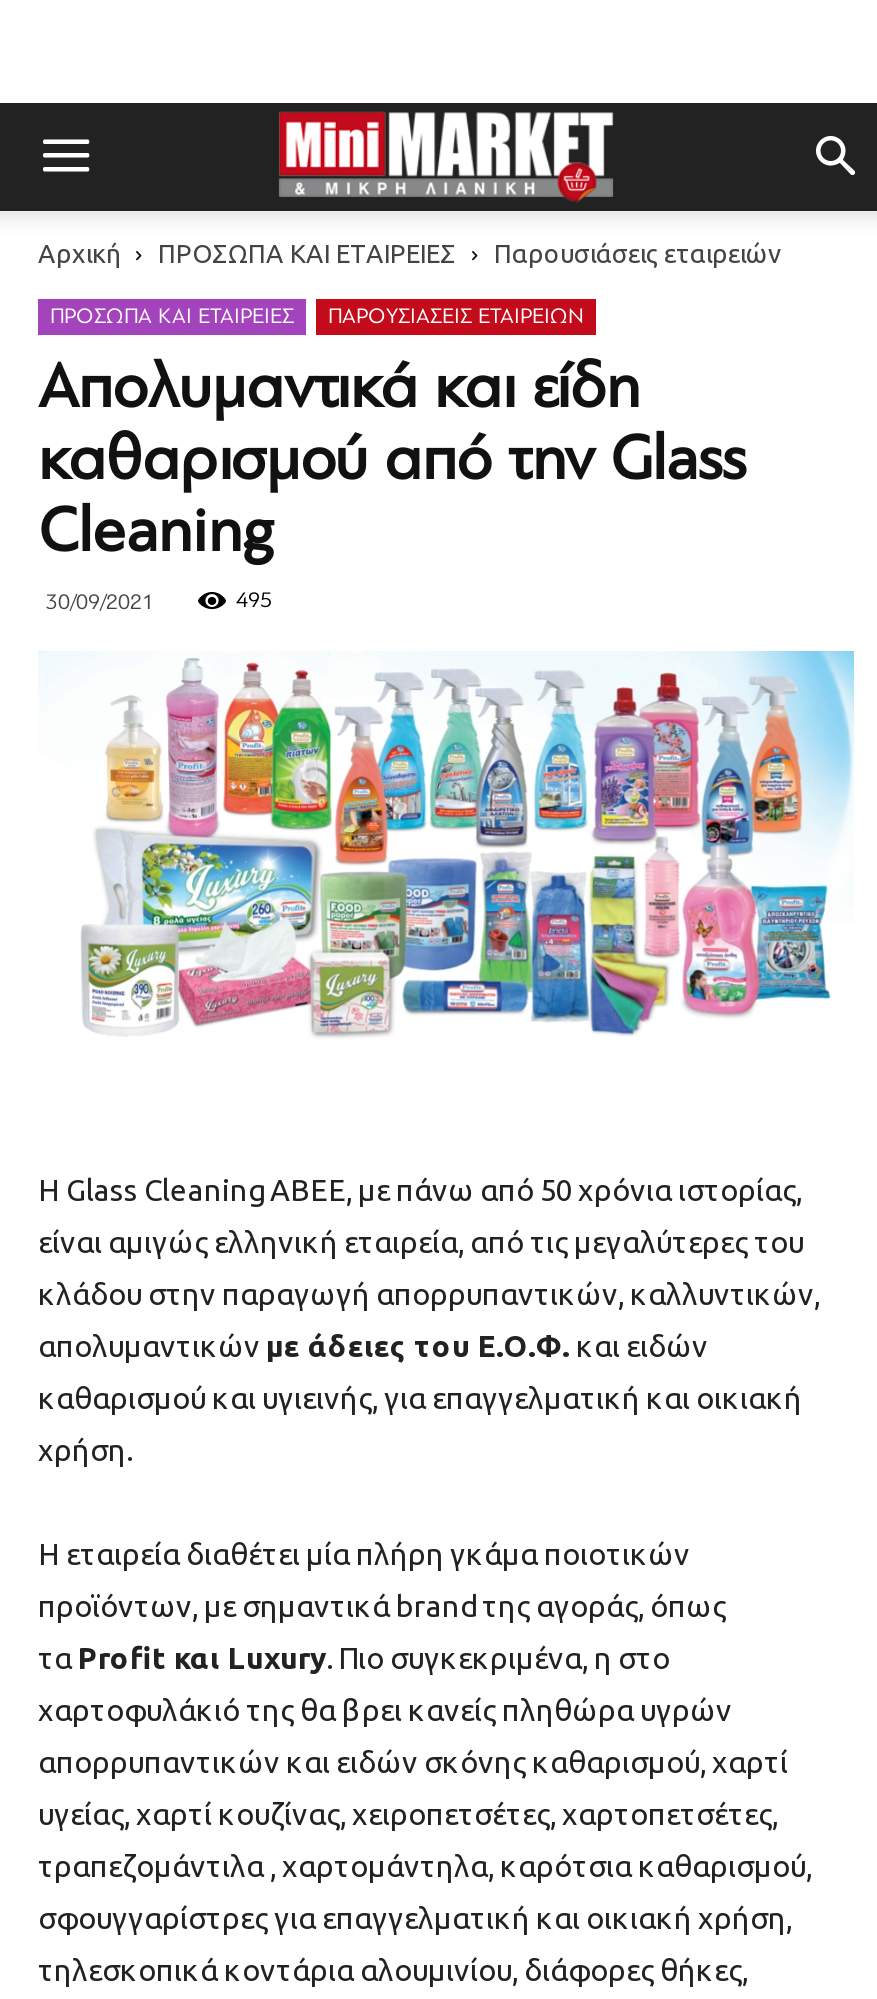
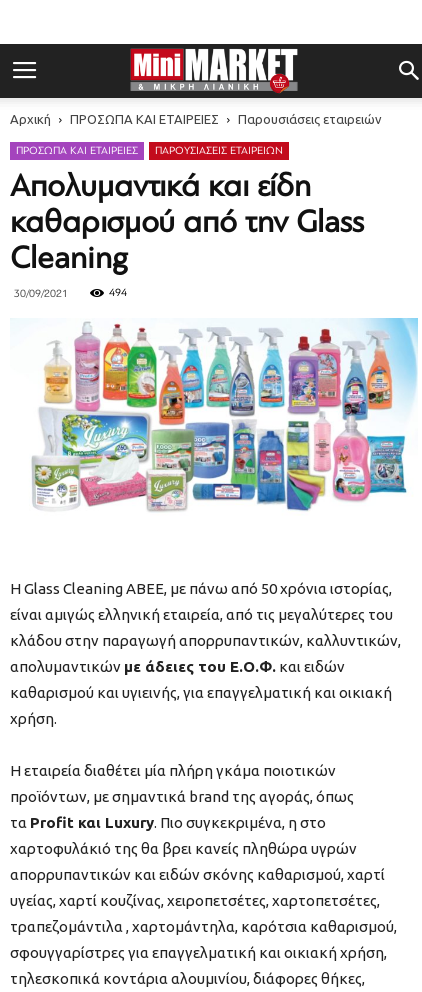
[236,587,272,613] 495 -> [109,286,127,299] 494

